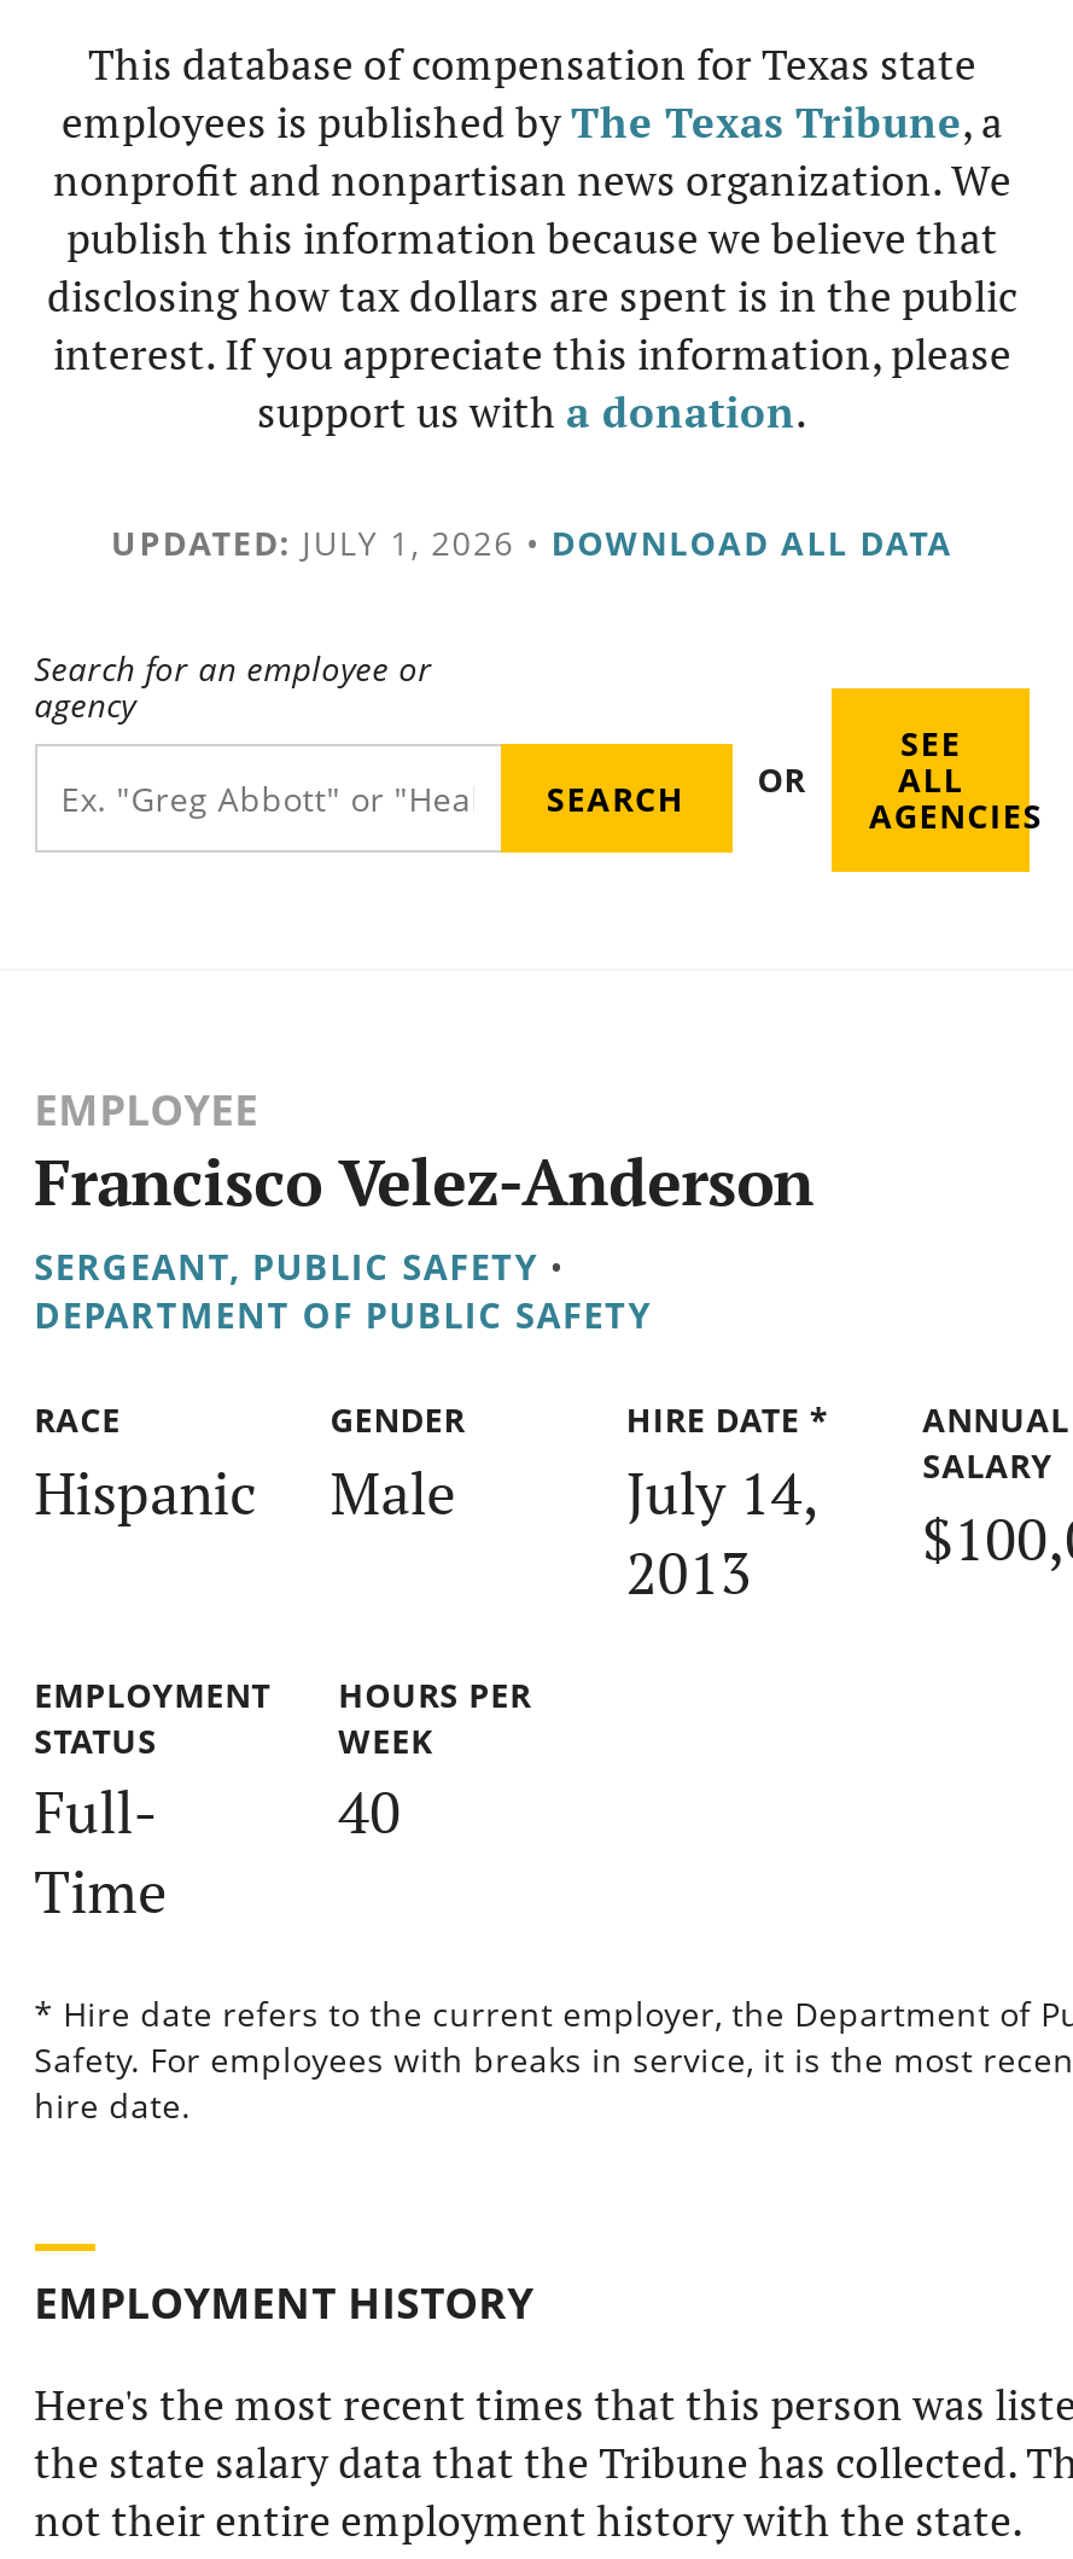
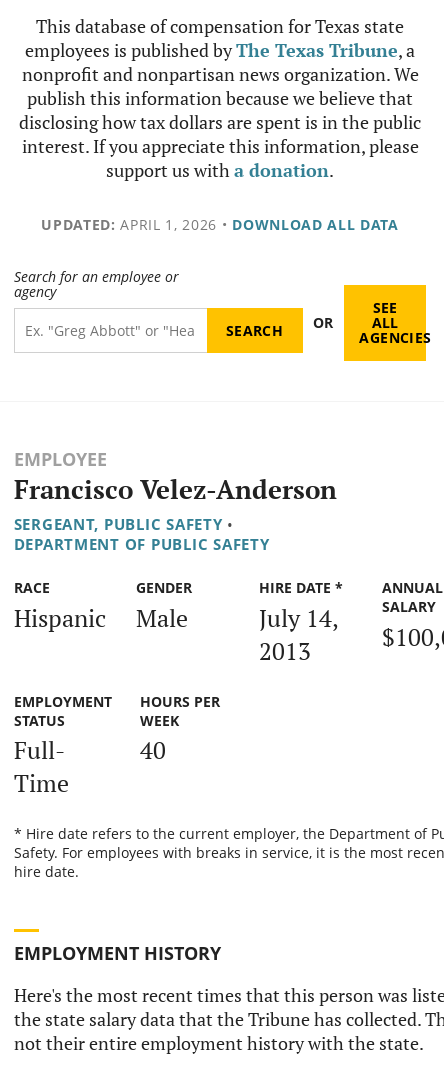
[111,519,954,565] UPDATED: JULY 1, 2026 • DOWNLOAD ALL DATA -> [41,215,399,234] UPDATED: APRIL 1, 2026 • DOWNLOAD ALL DATA

